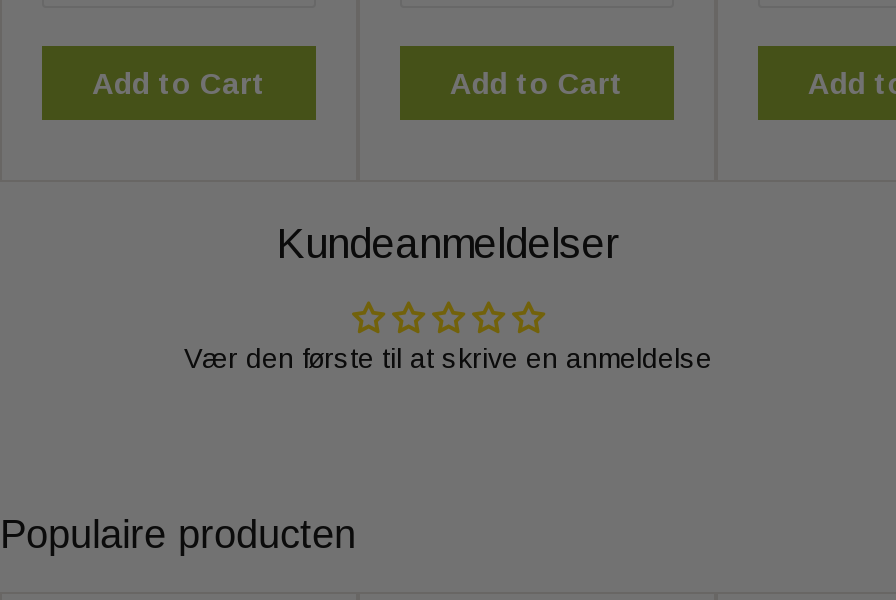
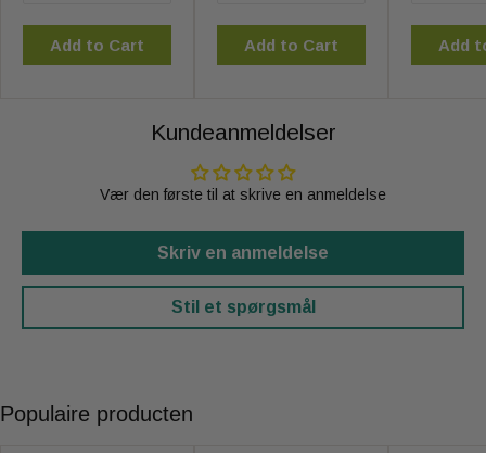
none -> [157,243,329,316] Skriv en anmeldelse | Stil et spørgsmål

